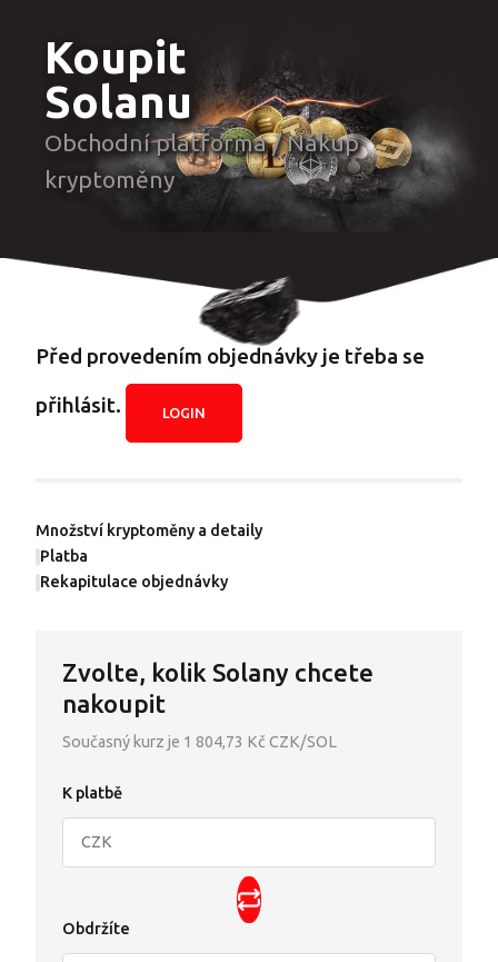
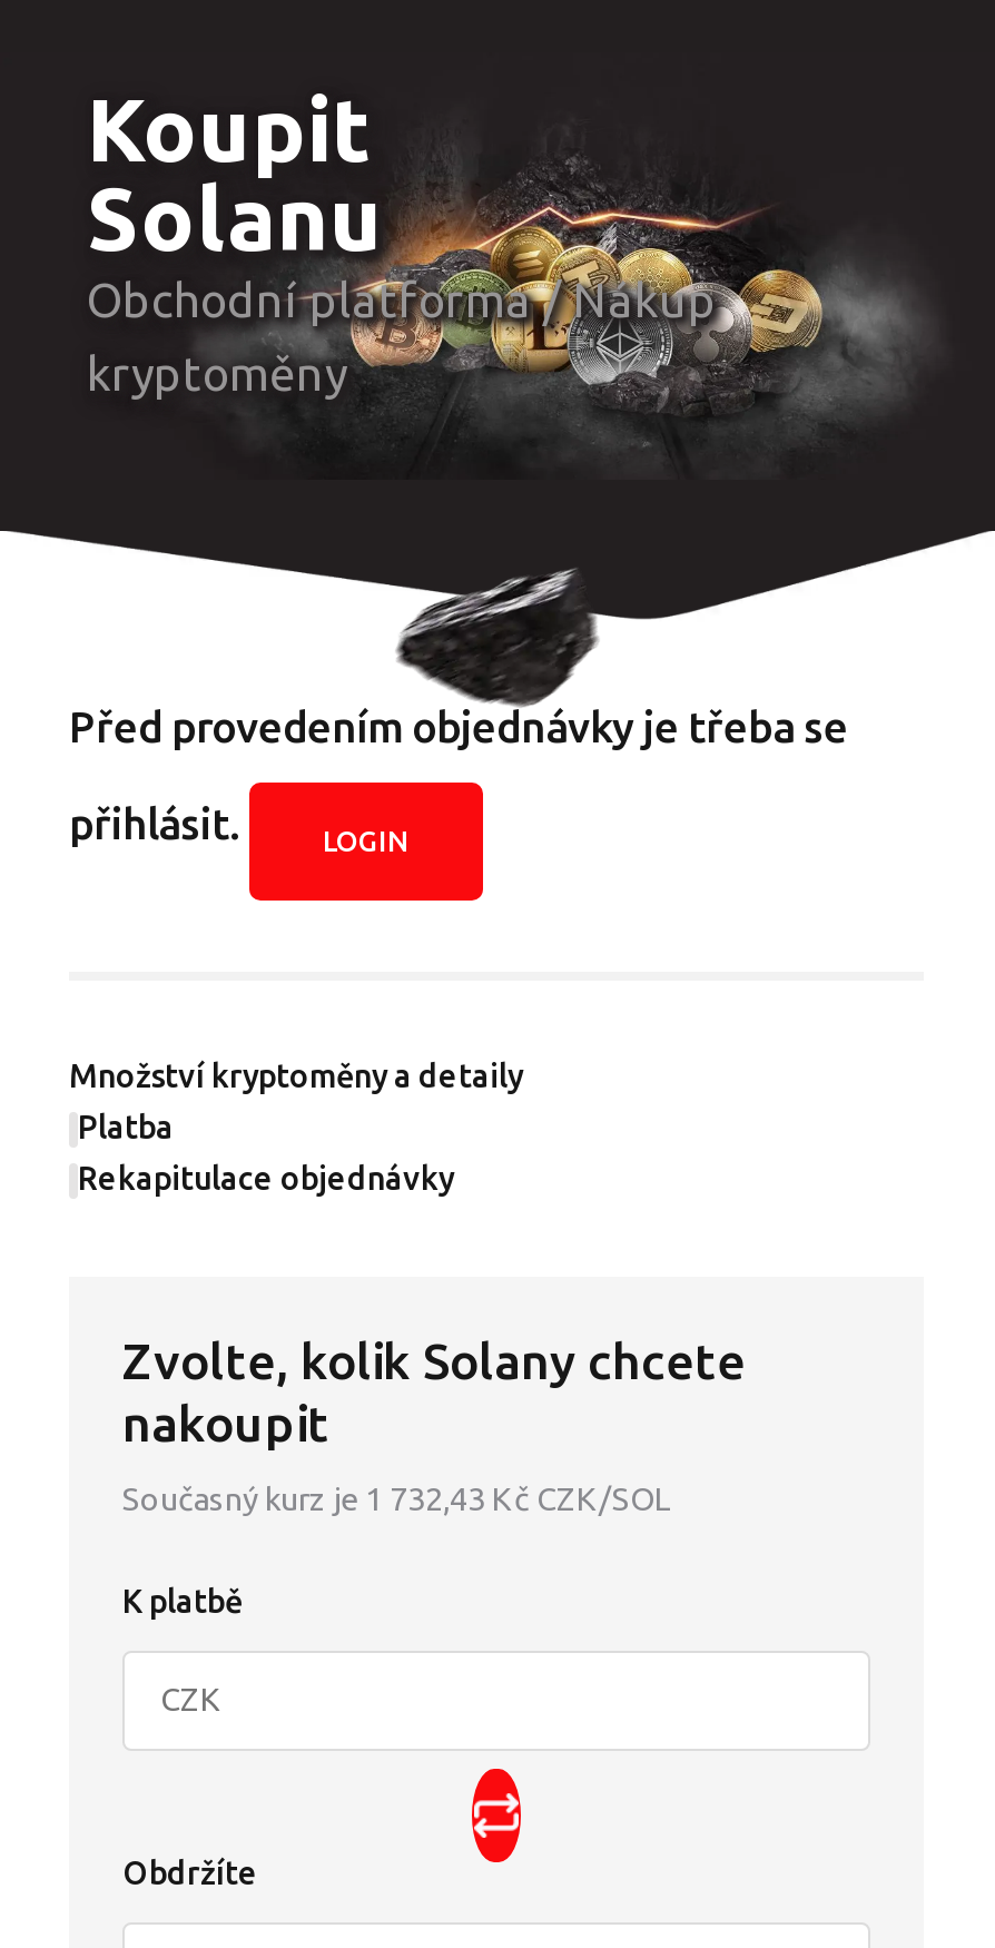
[62,733,337,751] Současný kurz je 1 804,73 Kč CZK/SOL -> [122,1482,672,1518] Současný kurz je 1 732,43 Kč CZK/SOL

